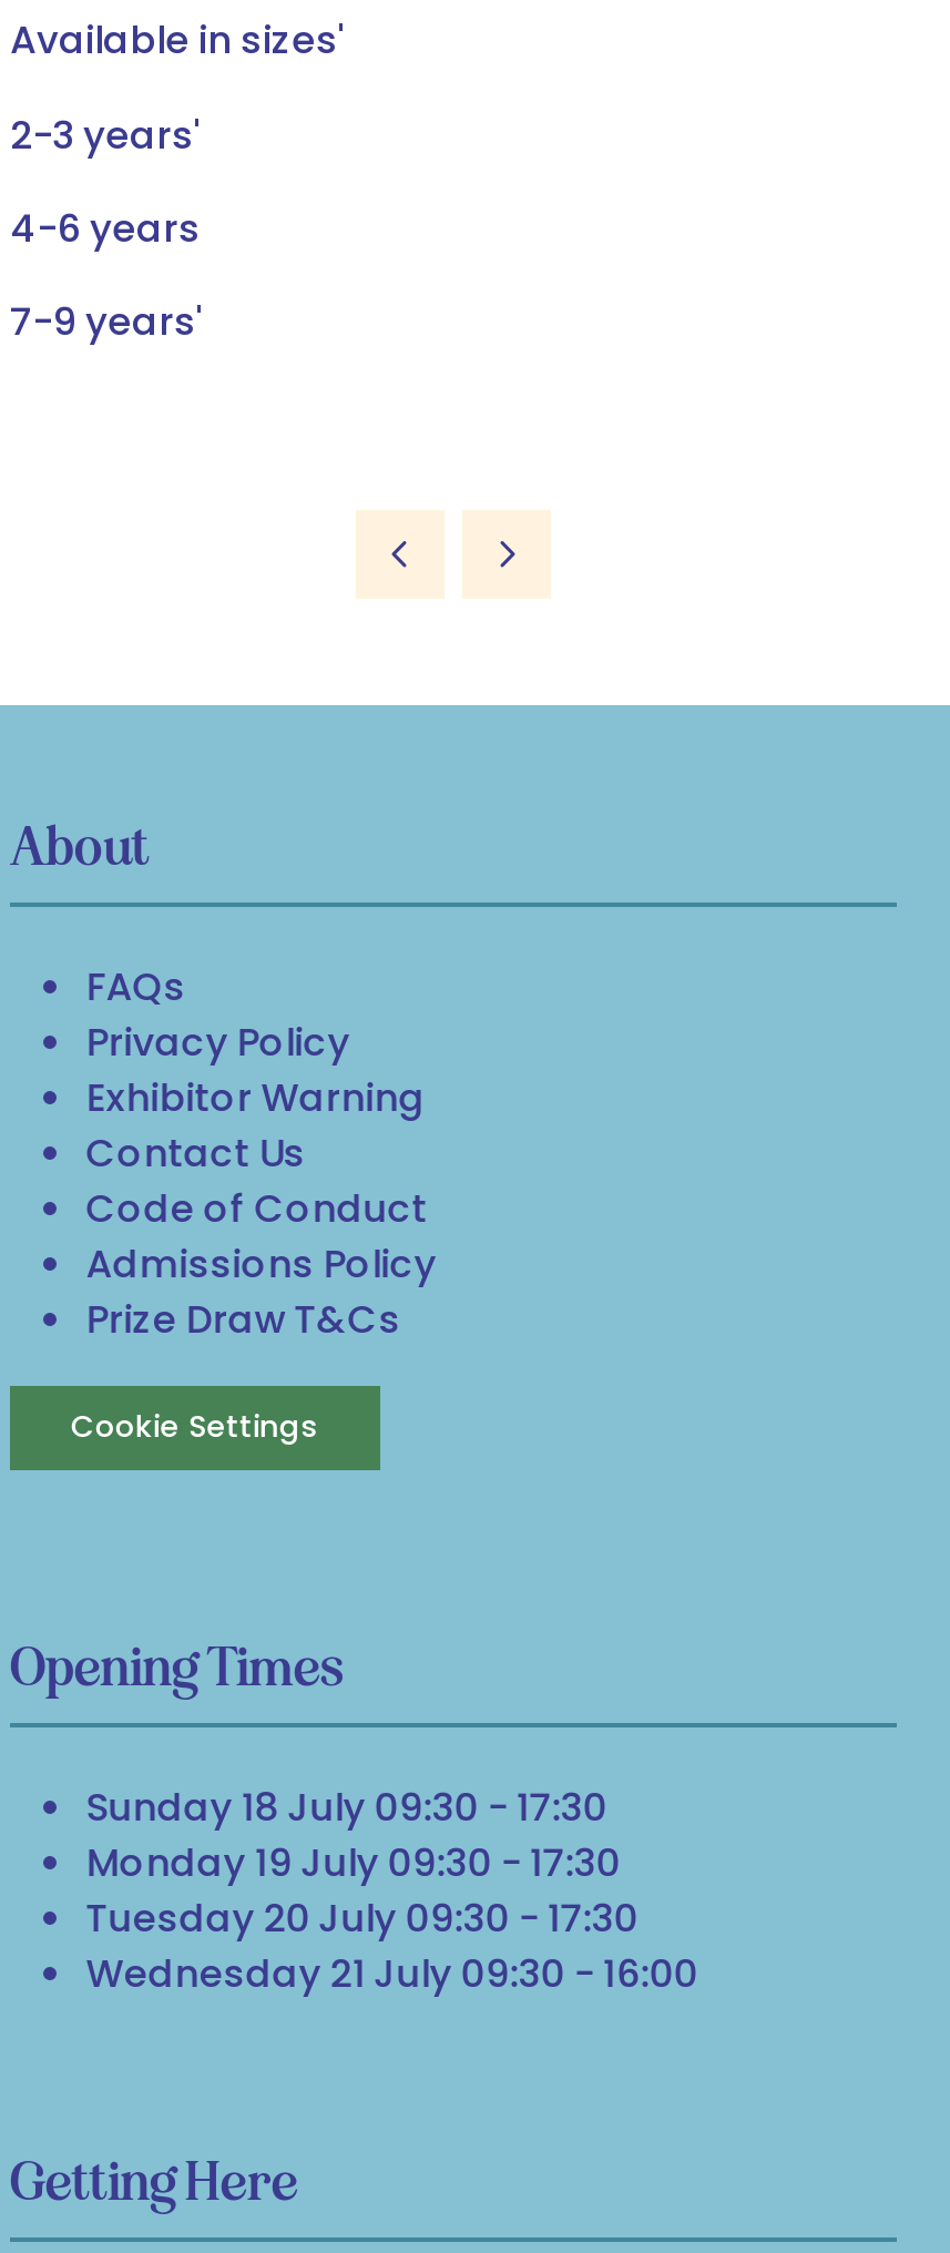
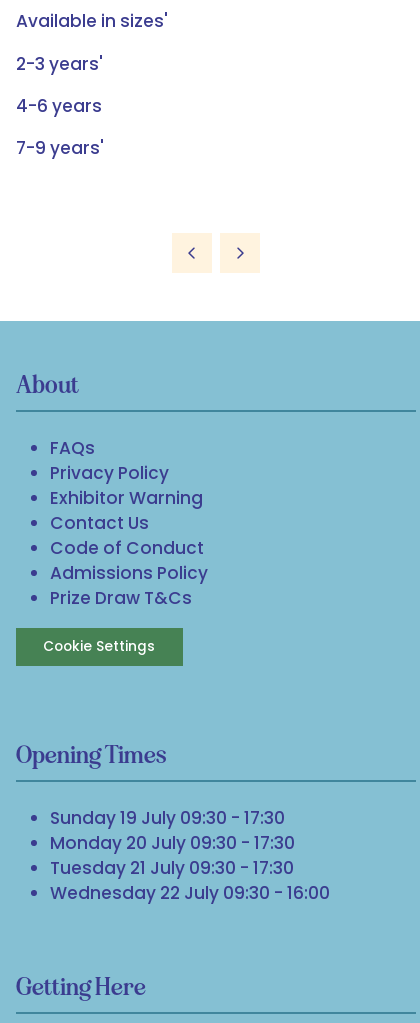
[86,1780,607,1834] Sunday 18 July 09:30 - 17:30 -> [50,806,285,830] Sunday 19 July 09:30 - 17:30
[86,1836,620,1889] Monday 19 July 09:30 - 17:30 -> [50,831,295,855] Monday 20 July 09:30 - 17:30
[86,1891,638,1945] Tuesday 20 July 09:30 - 17:30 -> [50,856,294,880] Tuesday 21 July 09:30 - 17:30
[86,1947,698,2000] Wednesday 21 July 09:30 - 16:00 -> [50,881,330,905] Wednesday 22 July 09:30 - 16:00

